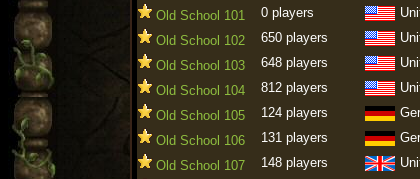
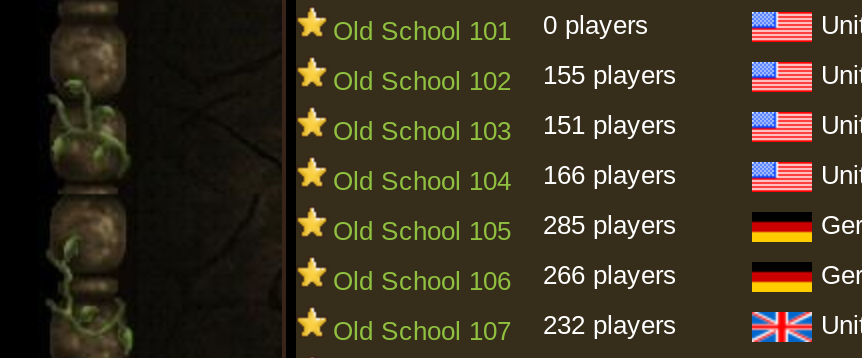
[155,30,327,48] Old School 102 650 players -> [333,60,677,96] Old School 102 155 players
[155,55,327,73] Old School 103 648 players -> [333,110,677,146] Old School 103 151 players
[155,80,327,98] Old School 104 812 players -> [333,160,677,196] Old School 104 166 players
[155,105,327,123] Old School 105 124 players -> [333,210,677,246] Old School 105 285 players
[155,130,327,148] Old School 106 131 players -> [333,260,677,296] Old School 106 266 players
[155,155,327,173] Old School 107 148 players -> [333,310,677,346] Old School 107 232 players

